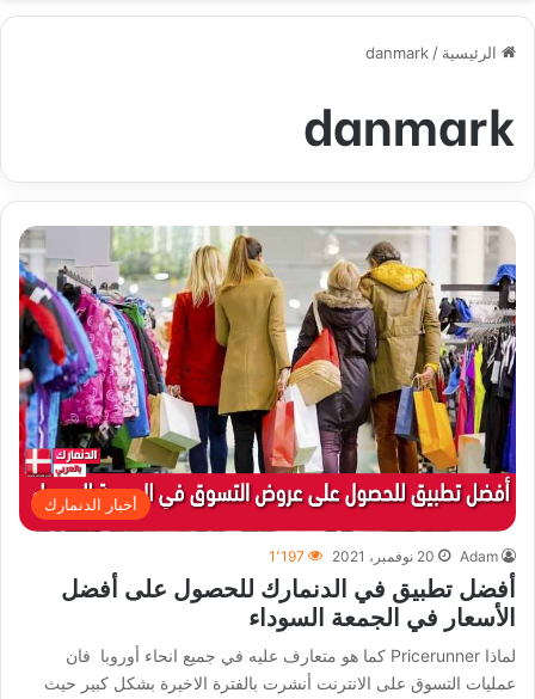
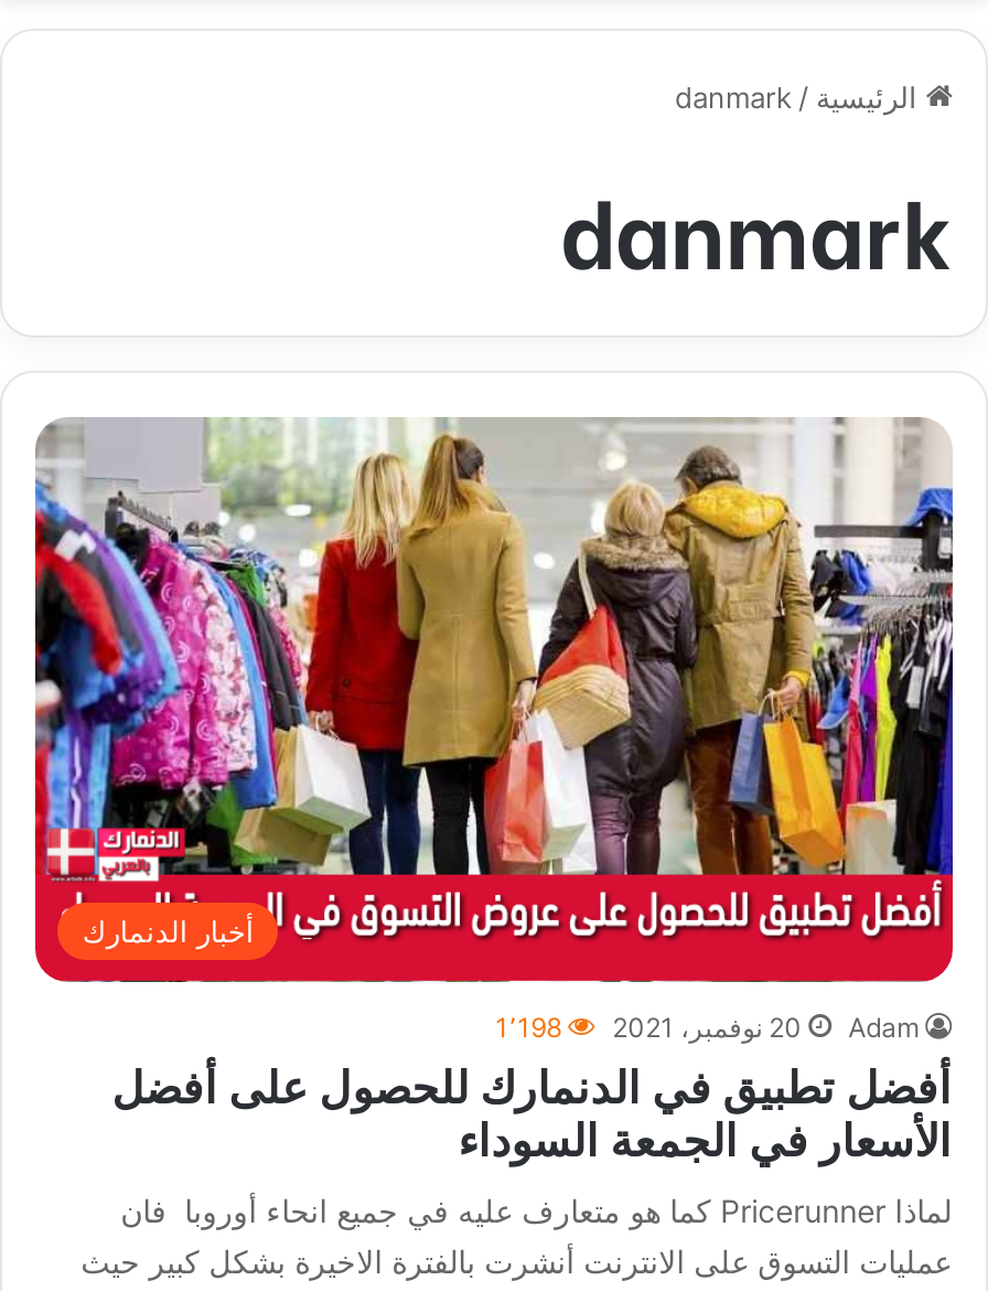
[268,547,304,565] 1٬197 -> [496,1011,562,1044] 1٬198

